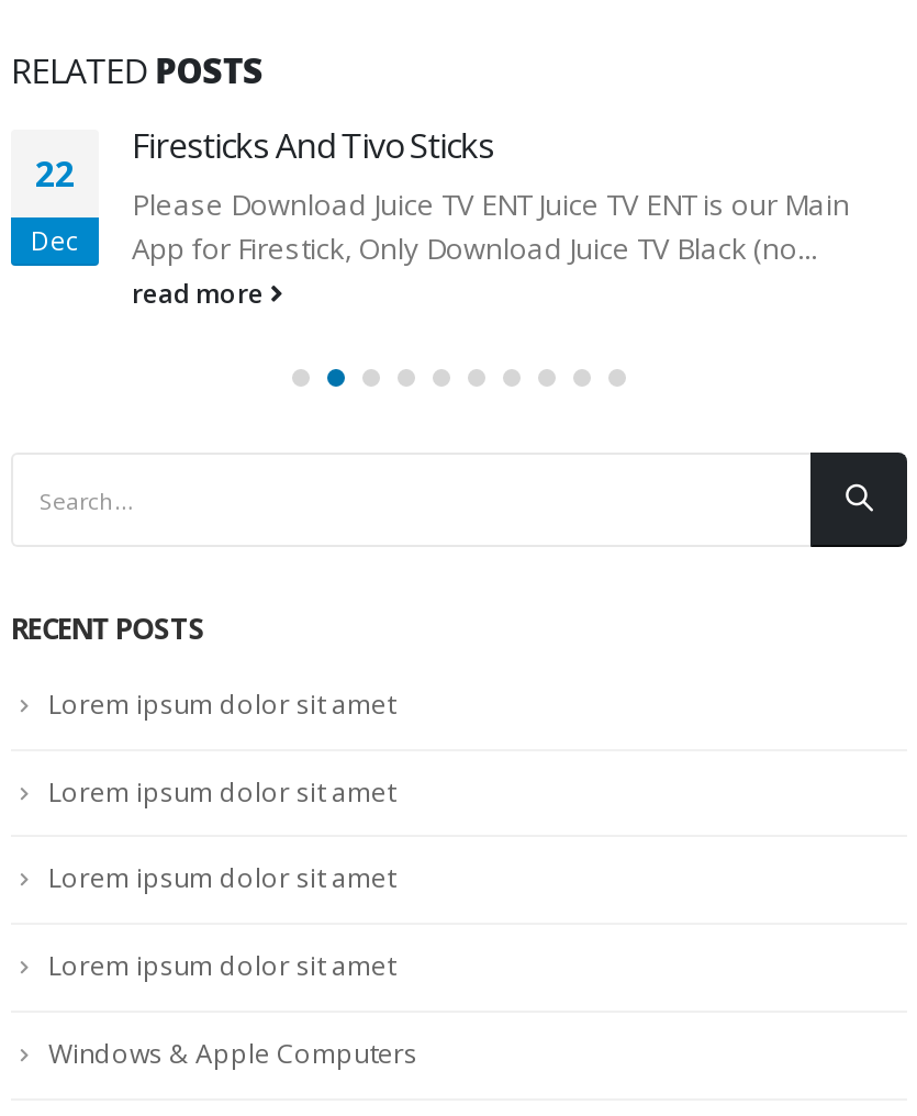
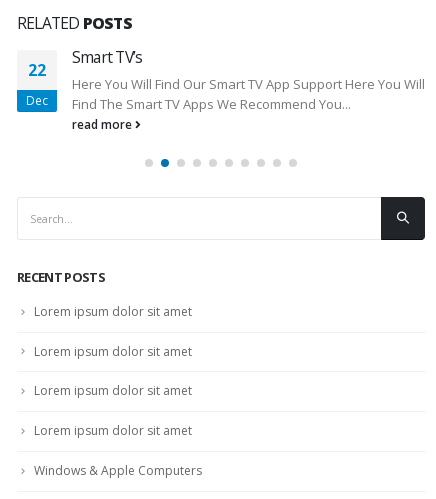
[132,122,850,269] Firesticks And Tivo Sticks | Please Download Juice TV ENT Juice TV ENT is our Main | App for Firestick, Only Download Juice TV Black (no... -> [72,46,425,113] Smart TV’s | Here You Will Find Our Smart TV App Support Here You Will | Find The Smart TV Apps We Recommend You...

